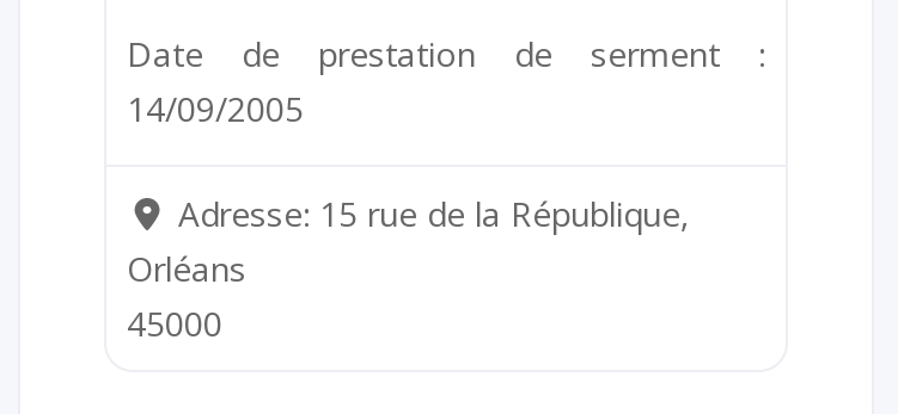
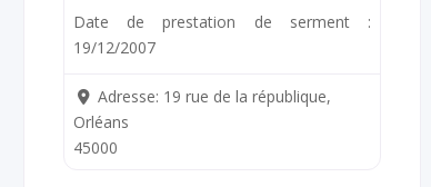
[127,86,303,131] 14/09/2005 -> [74,37,156,58] 19/12/2007
[178,191,690,236] Adresse: 15 rue de la République, -> [98,86,331,107] Adresse: 19 rue de la république,

